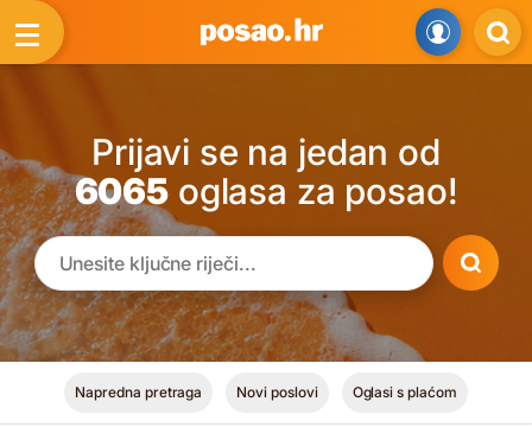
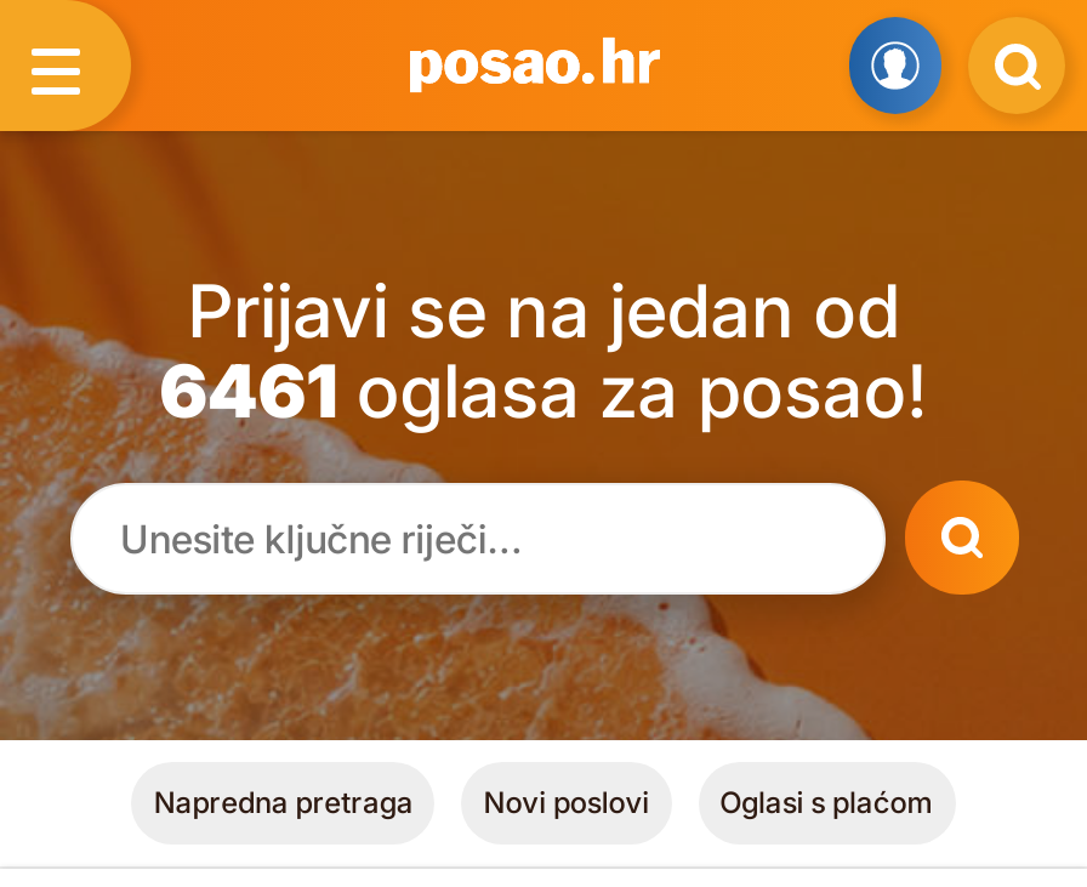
[74,170,458,212] 6065 oglasa za posao! -> [159,347,928,434] 6461 oglasa za posao!

